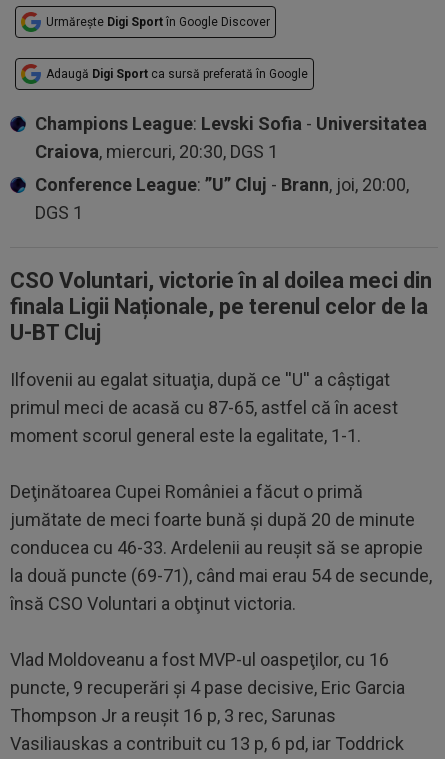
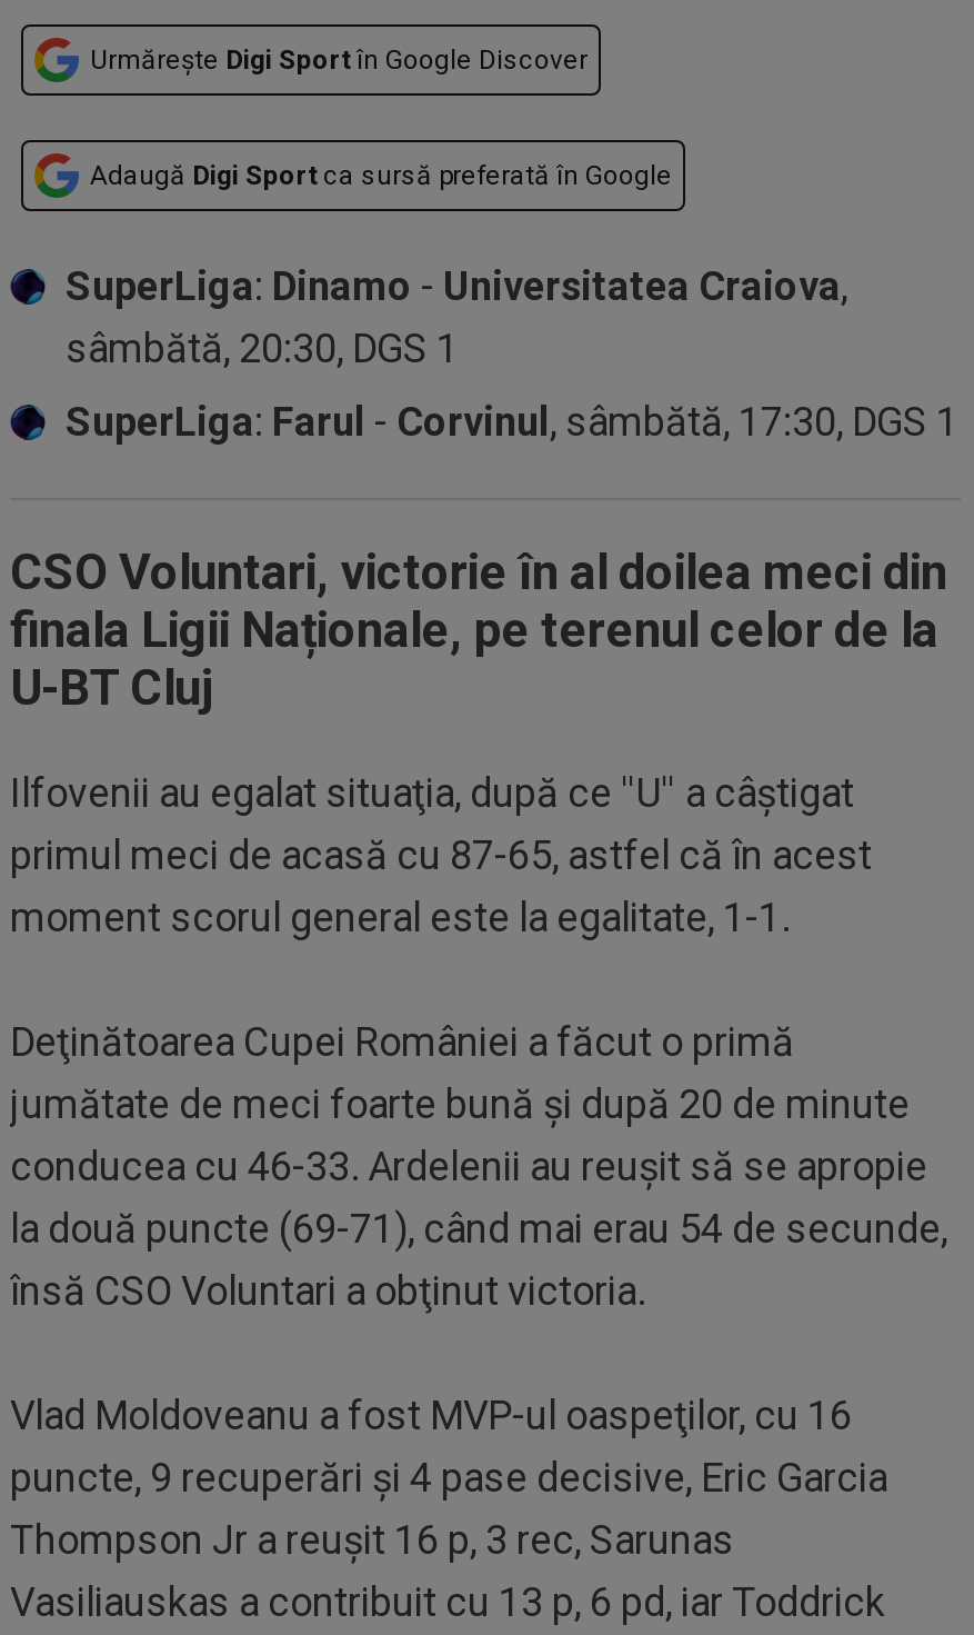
[35,113,427,162] Champions League: Levski Sofia - Universitatea | Craiova, miercuri, 20:30, DGS 1 -> [66,262,847,371] SuperLiga: Dinamo - Universitatea Craiova, | sâmbătă, 20:30, DGS 1
[35,174,409,223] Conference League:”U” Cluj - Brann, joi, 20:00, | DGS 1 -> [66,398,958,445] SuperLiga: Farul - Corvinul, sâmbătă, 17:30, DGS 1

